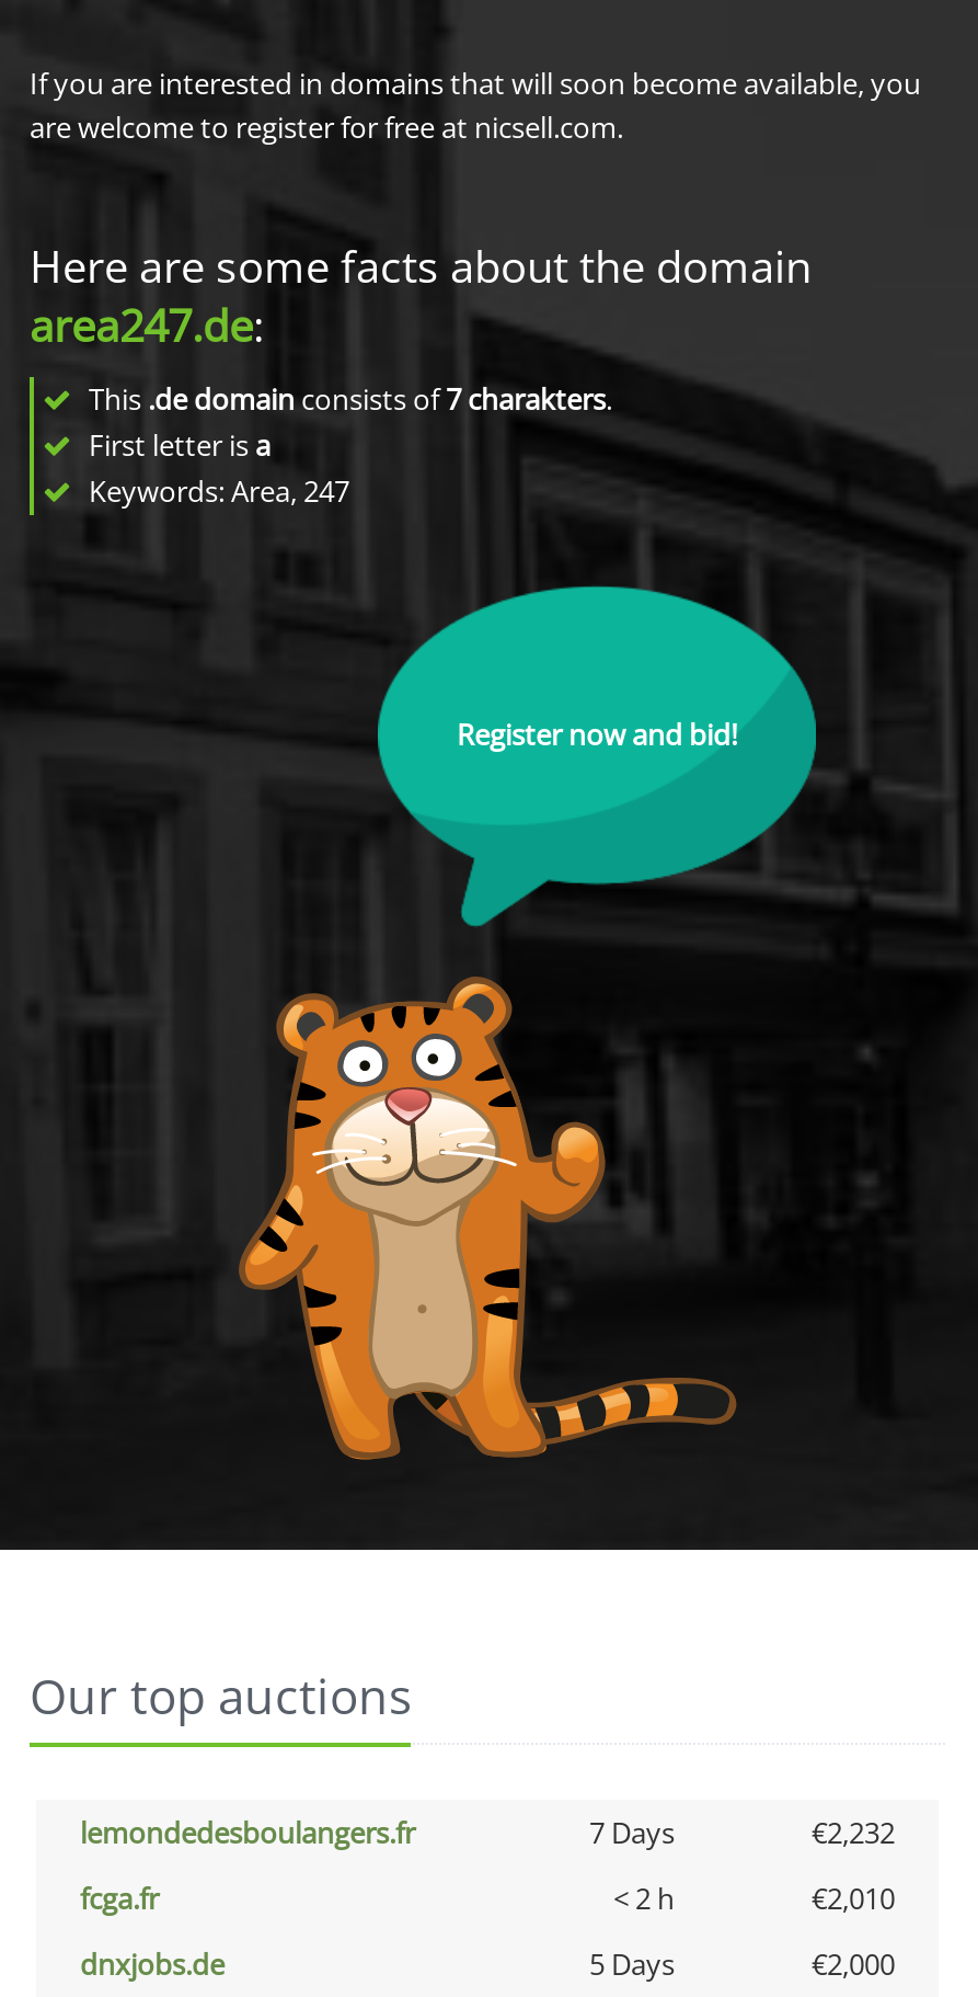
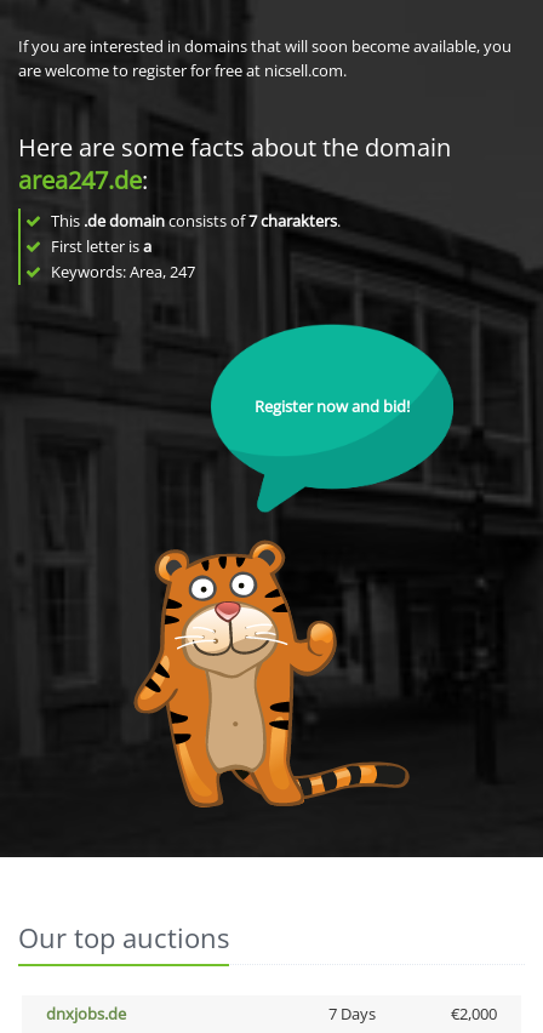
[80,1813,895,1918] lemondedesboulangers.fr | 7 Days | €2,232 | fcga.fr | < 2 h | €2,010 -> none
[589,1944,675,1984] 5 Days -> [328,1003,375,1025] 7 Days

